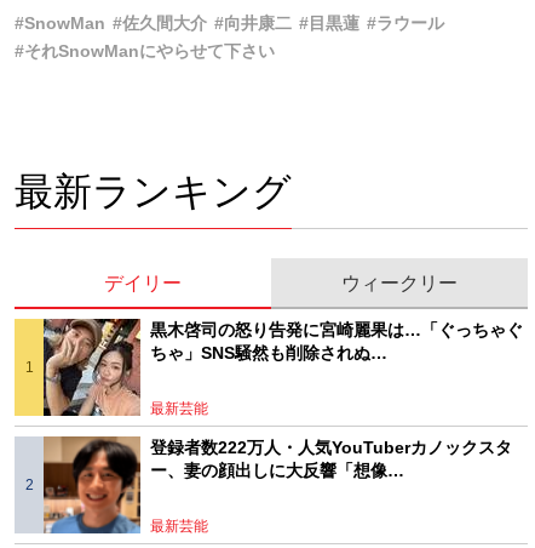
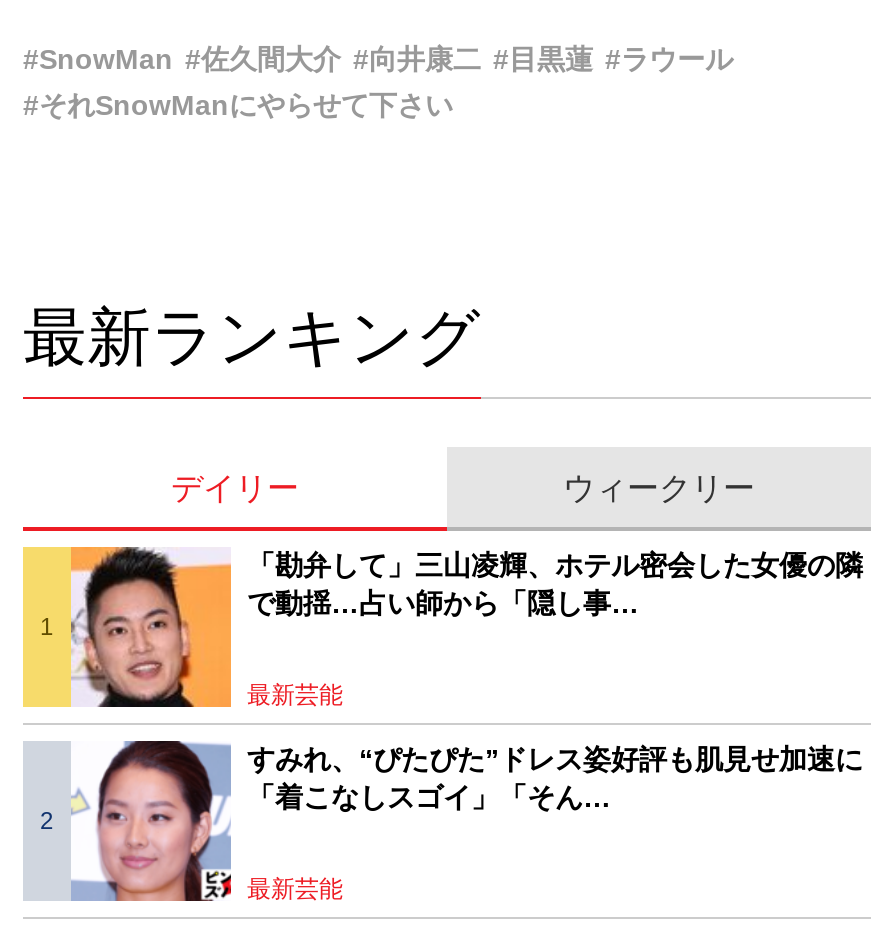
[42,318,523,417] [image] | 黒木啓司の怒り告発に宮崎麗果は…「ぐっちゃぐ | ちゃ」SNS騒然も削除されぬ… -> [69,545,863,709] [image] | 「勘弁して」三山凌輝、ホテル密会した女優の隣 | で動揺…占い師から「隠し事…
[42,435,512,535] [image] | 登録者数222万人・人気YouTuberカノックスタ | ー、妻の顔出しに大反響「想像… -> [71,739,863,903] [image] | すみれ、“ぴたぴた”ドレス姿好評も肌見せ加速に | 「着こなしスゴイ」「そん…

